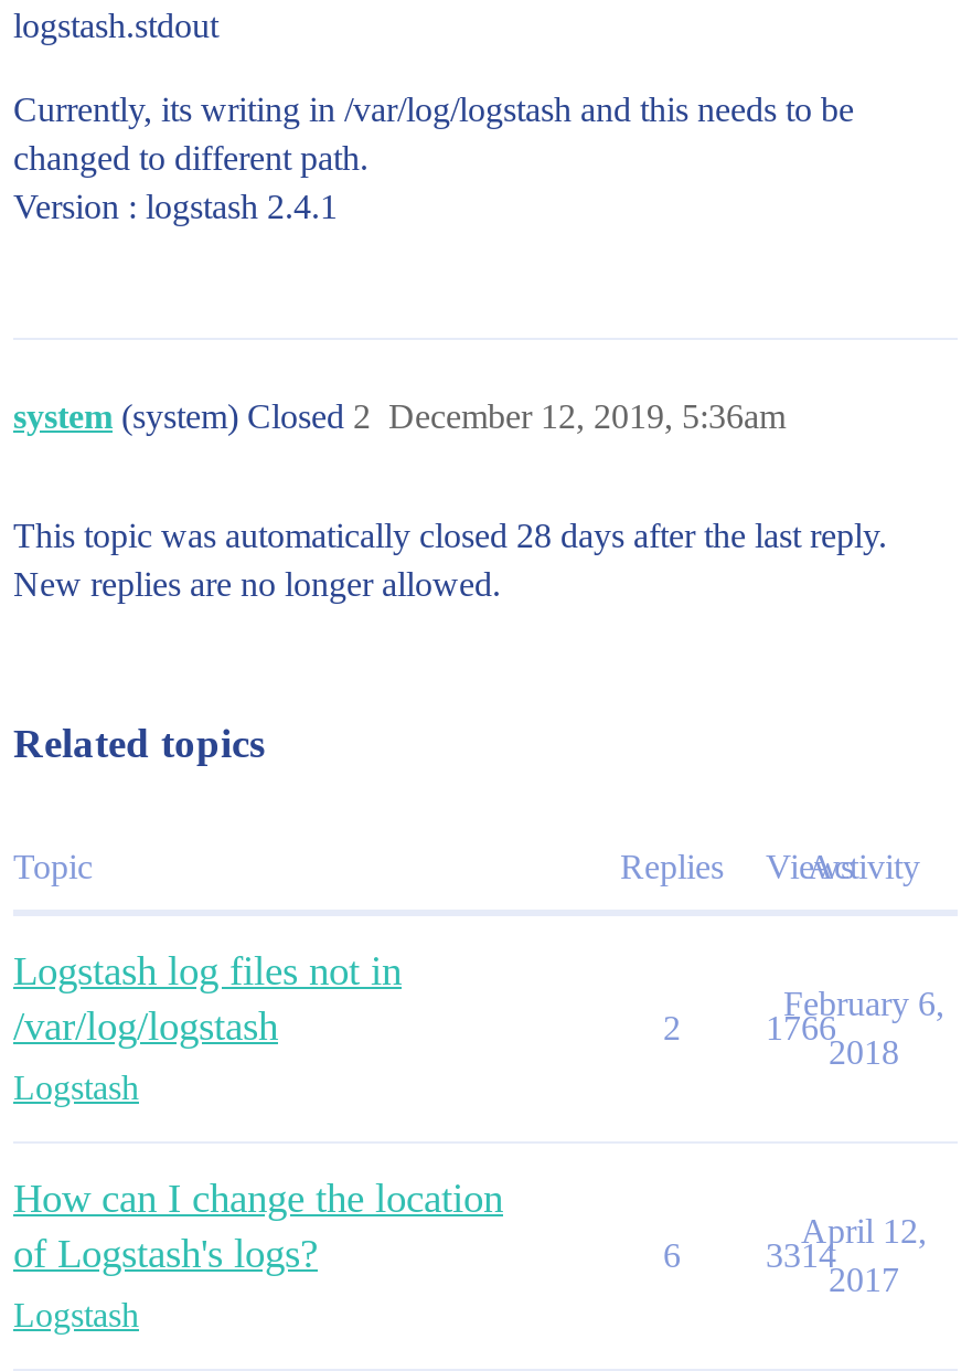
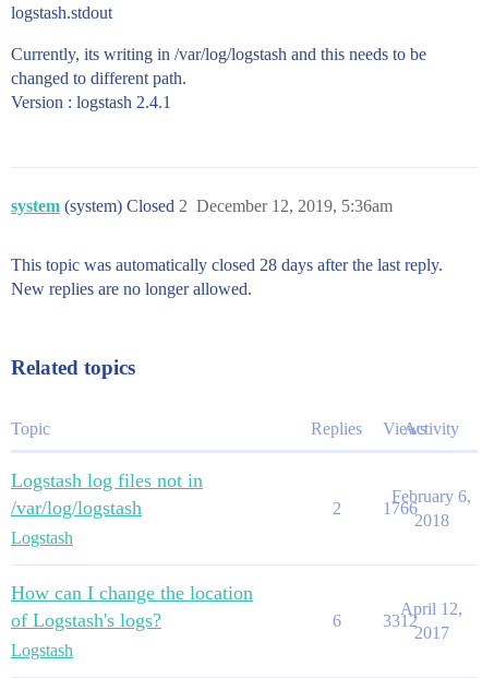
[766,1236,836,1274] 3314 -> [383,611,418,630] 3312

